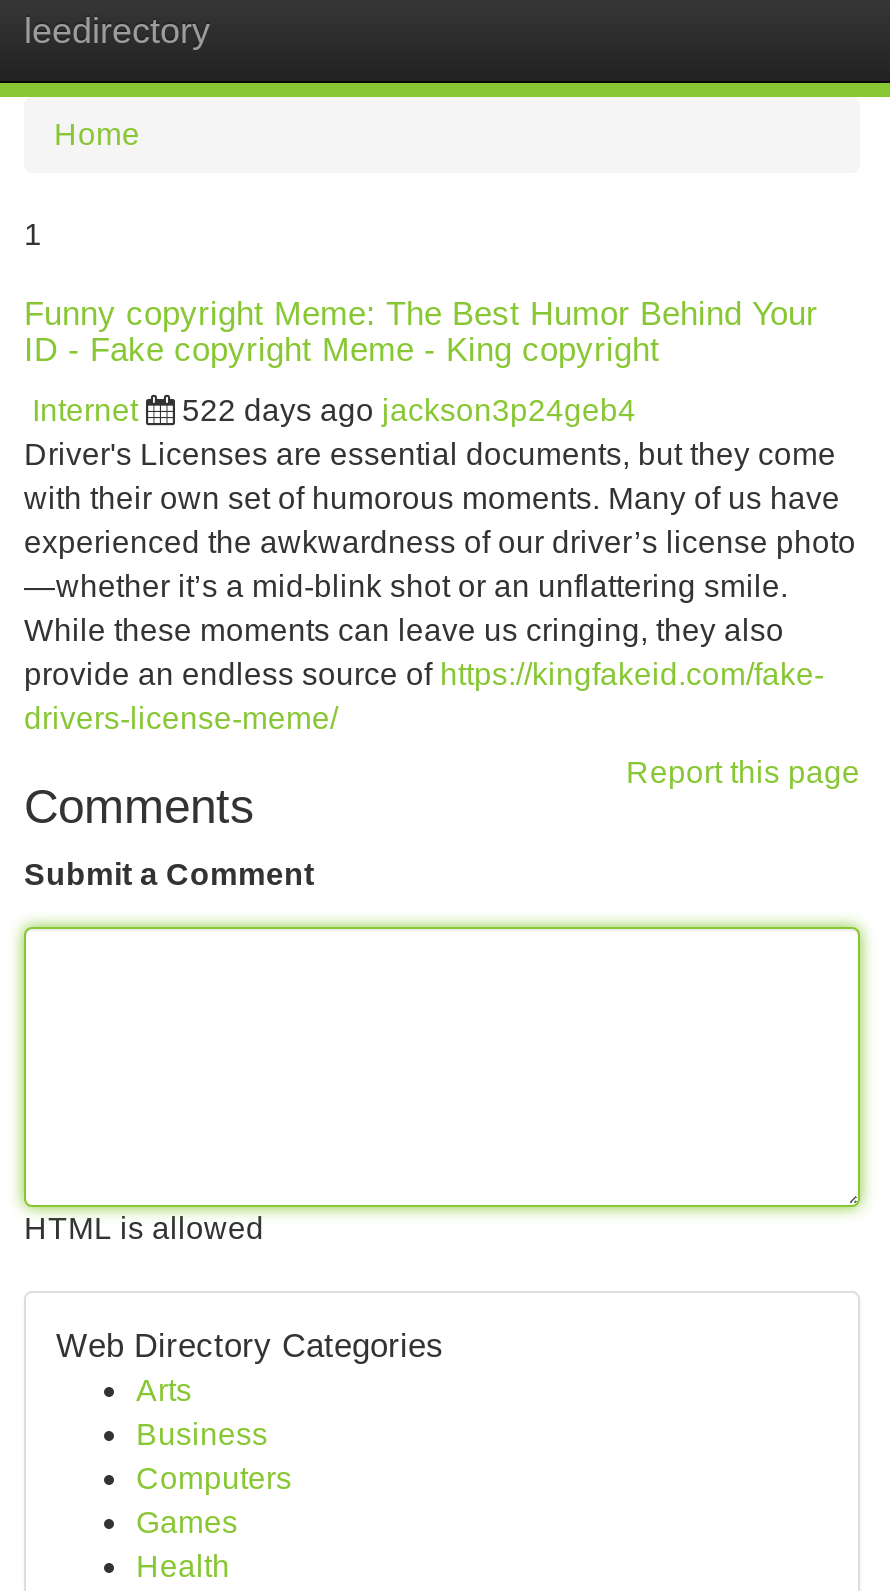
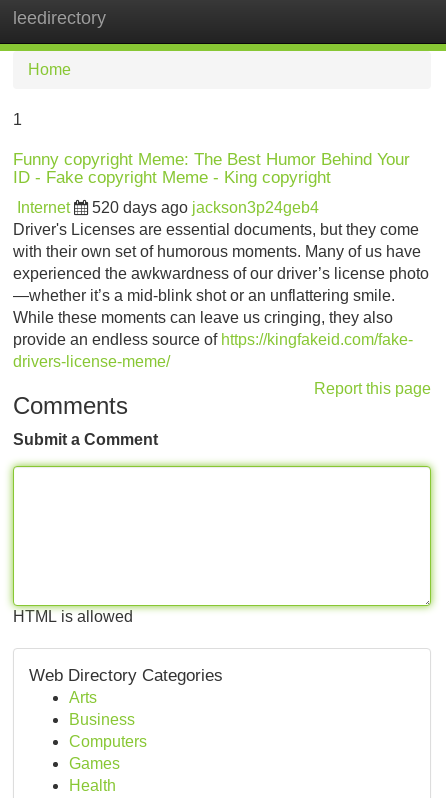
[182,393,636,427] 522 days ago jackson3p24geb4 -> [92,199,319,216] 520 days ago jackson3p24geb4

